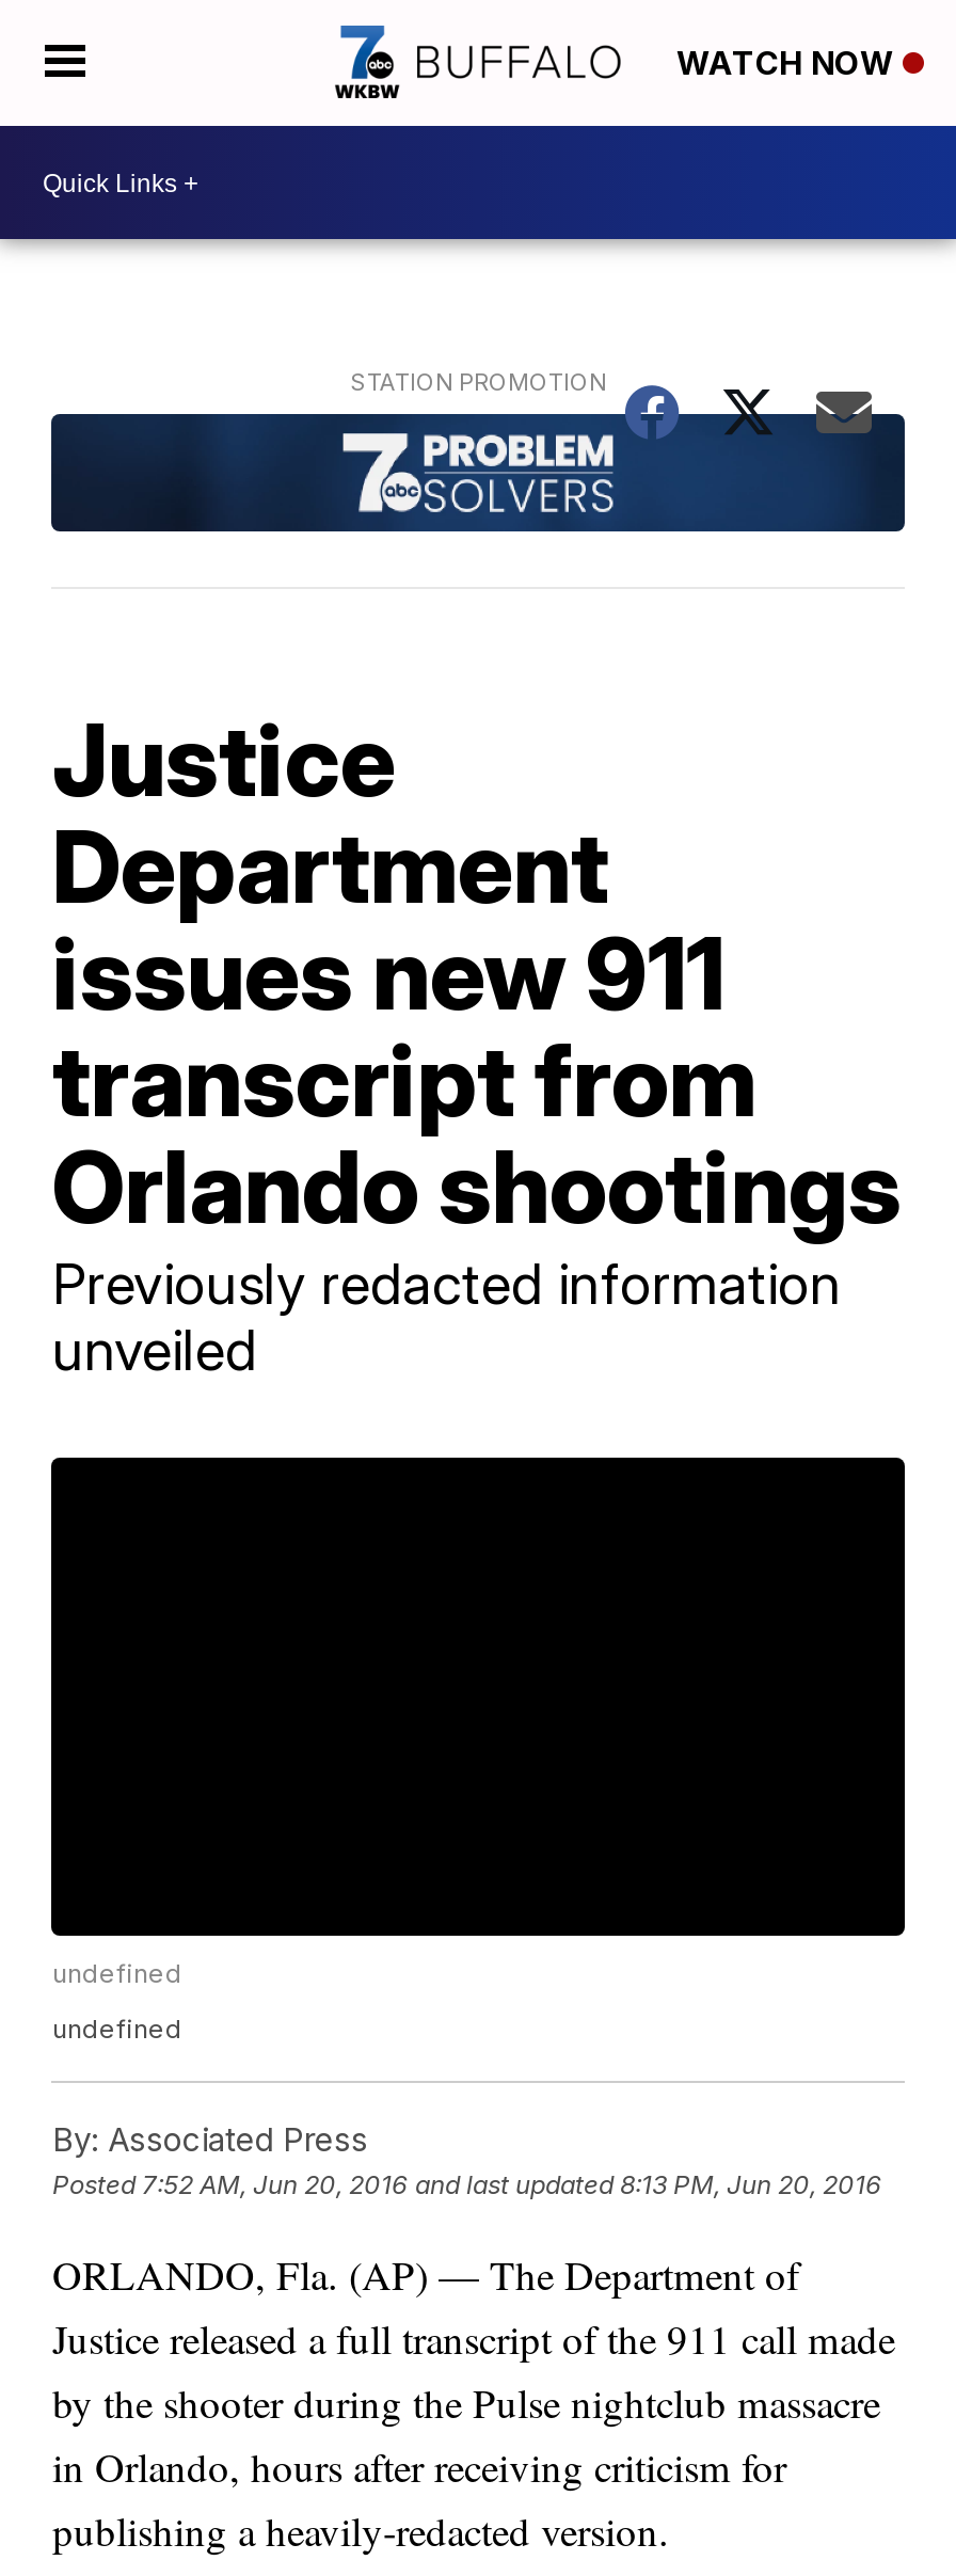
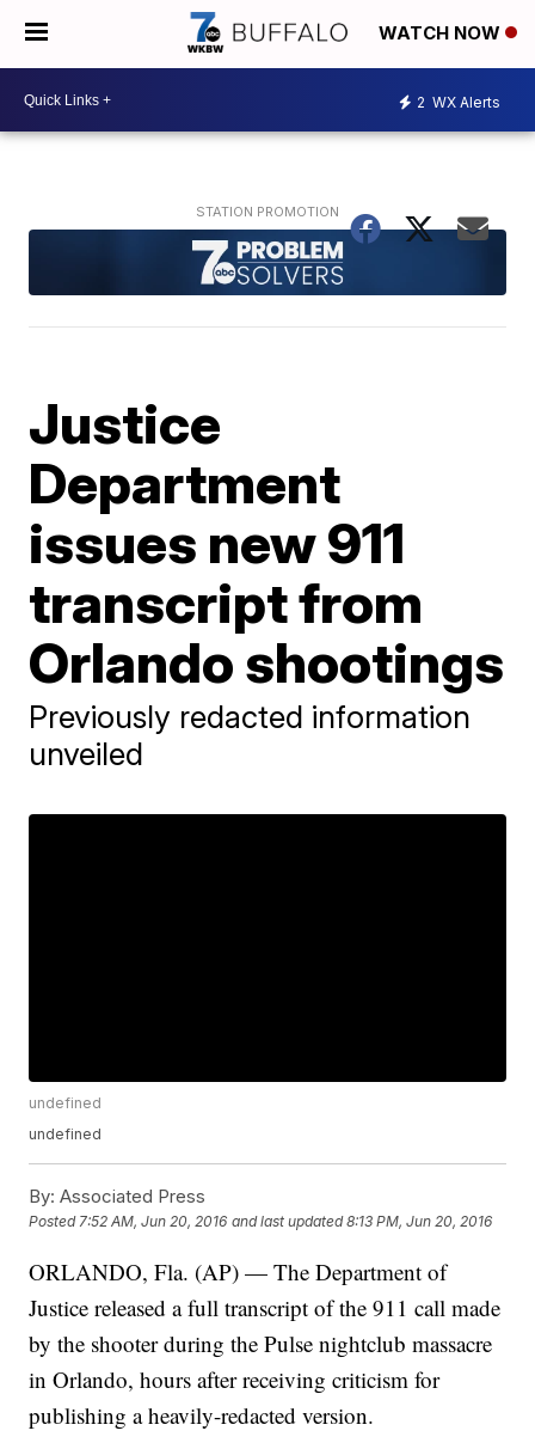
none -> [417,93,500,111] 2 WX Alerts

